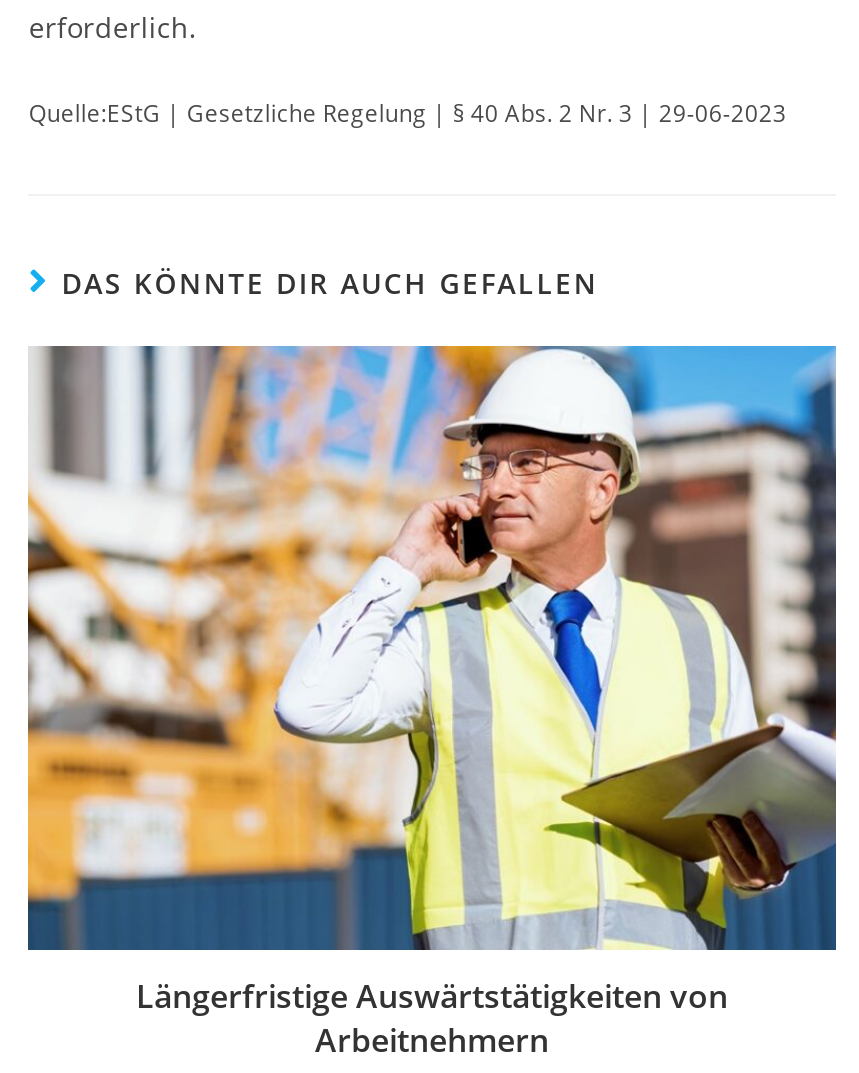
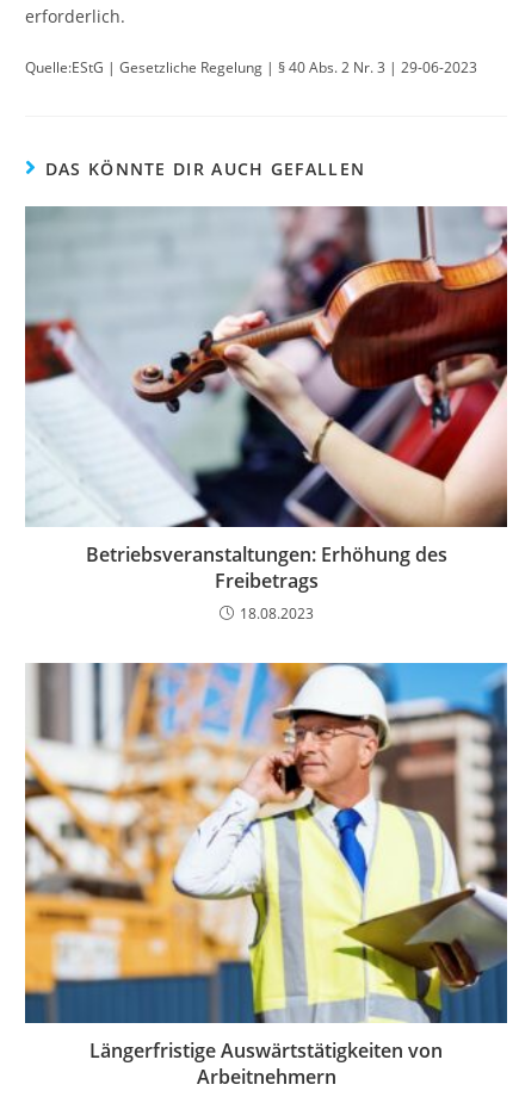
none -> [24,205,508,623] [image] | Betriebsveranstaltungen: Erhöhung des | Freibetrags | 18.08.2023

